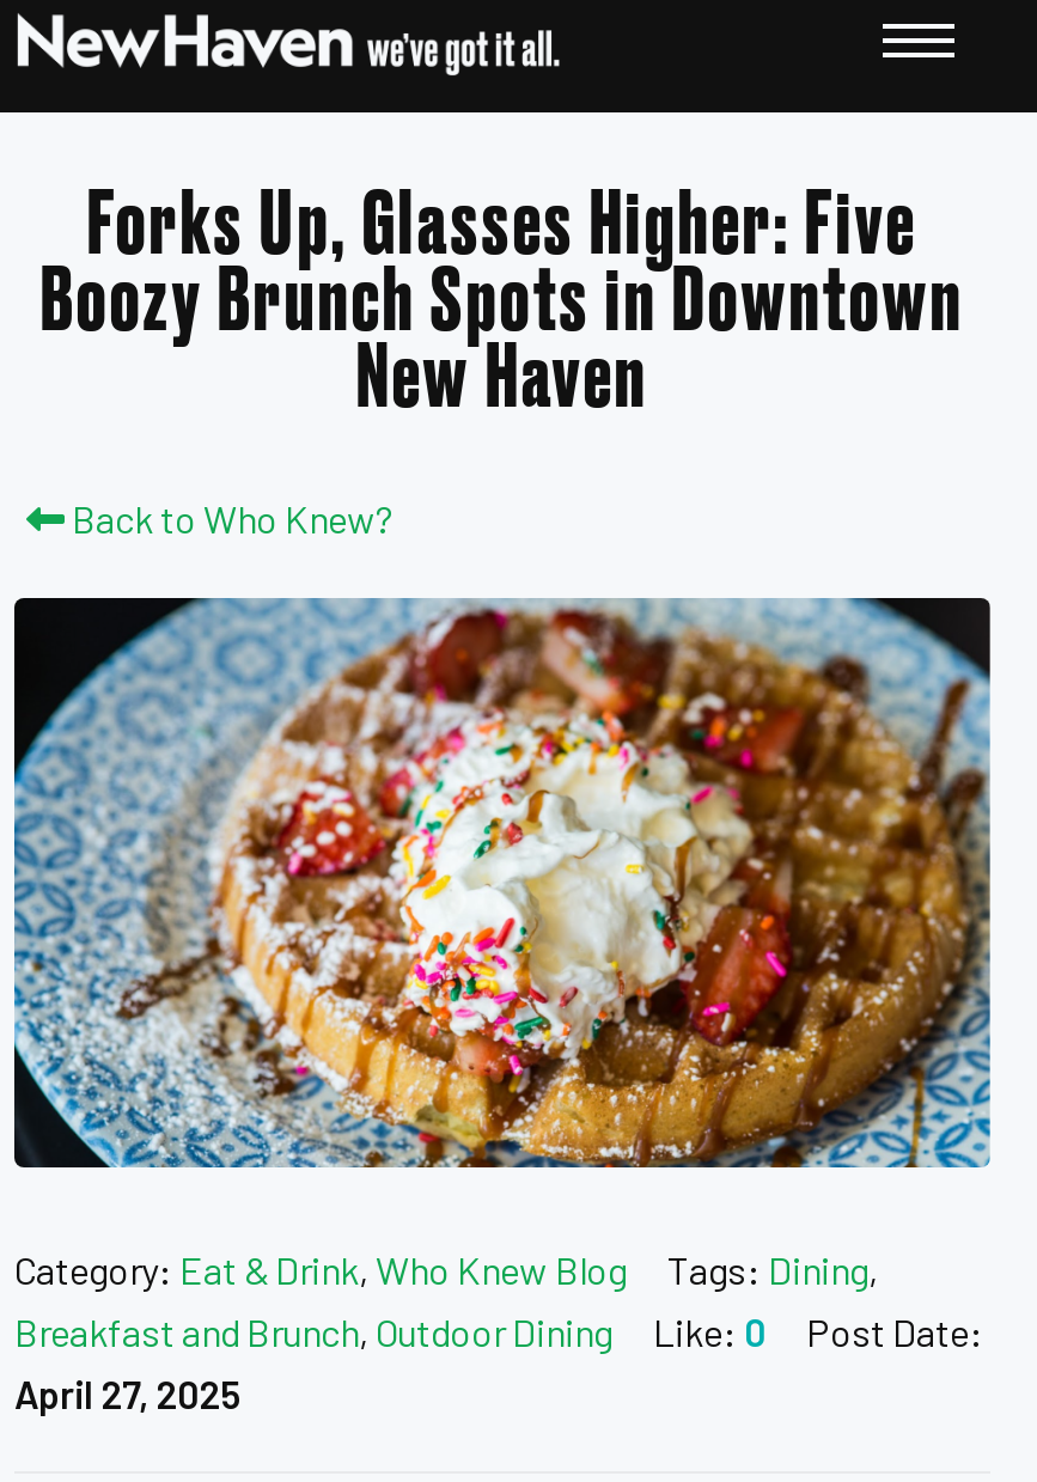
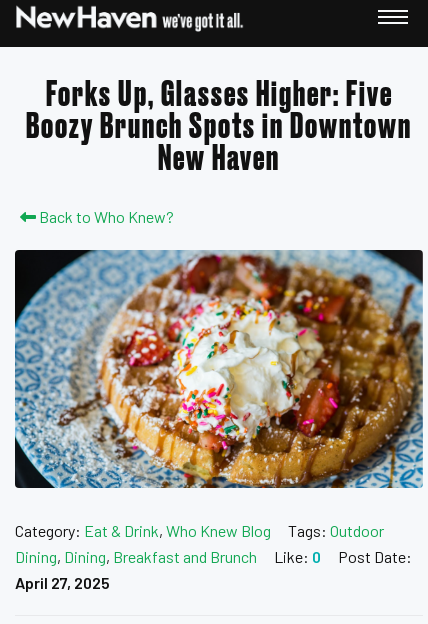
[14,1246,878,1354] Tags: Dining, | Breakfast and Brunch, Outdoor Dining -> [15,521,384,566] Tags: Outdoor | Dining, Dining, Breakfast and Brunch

